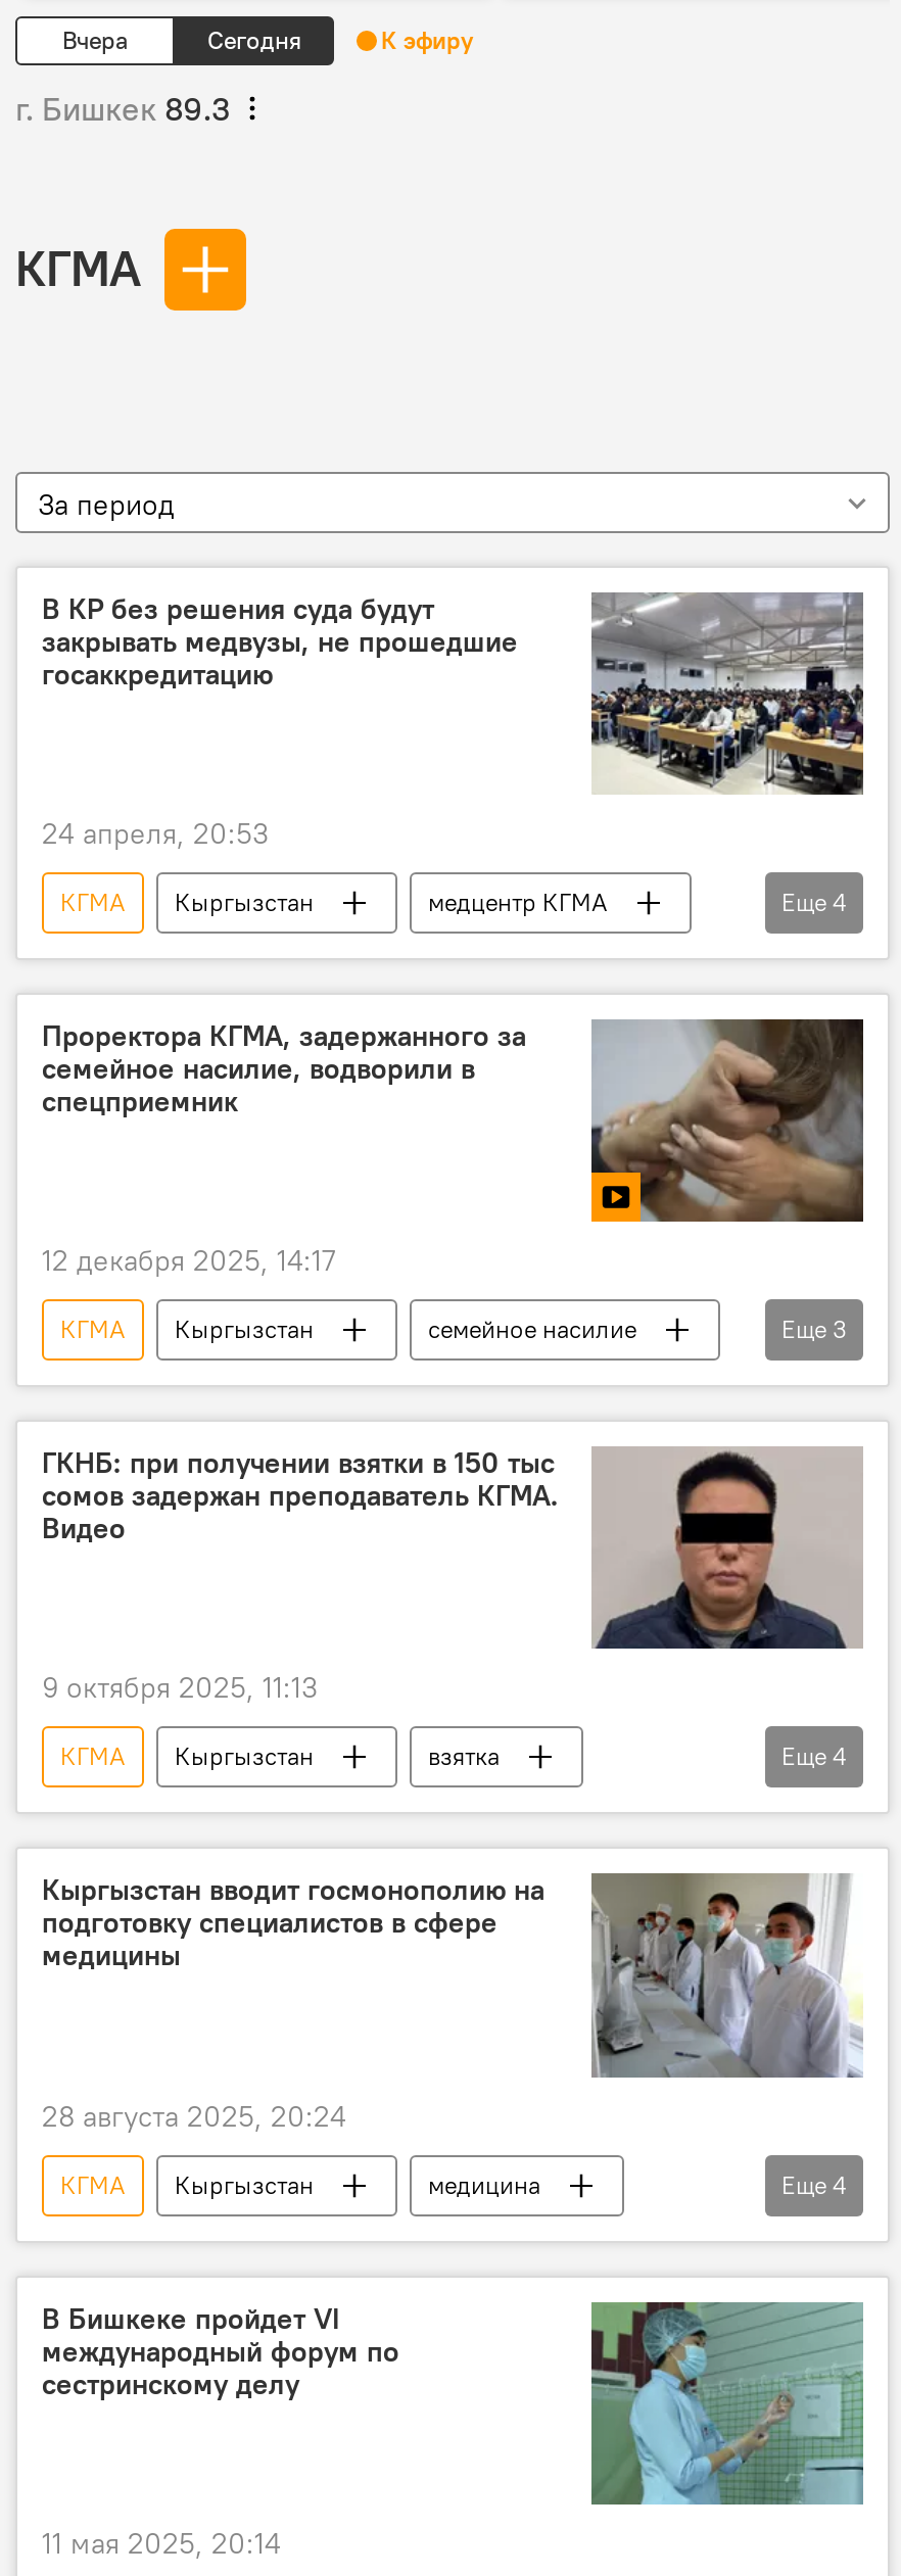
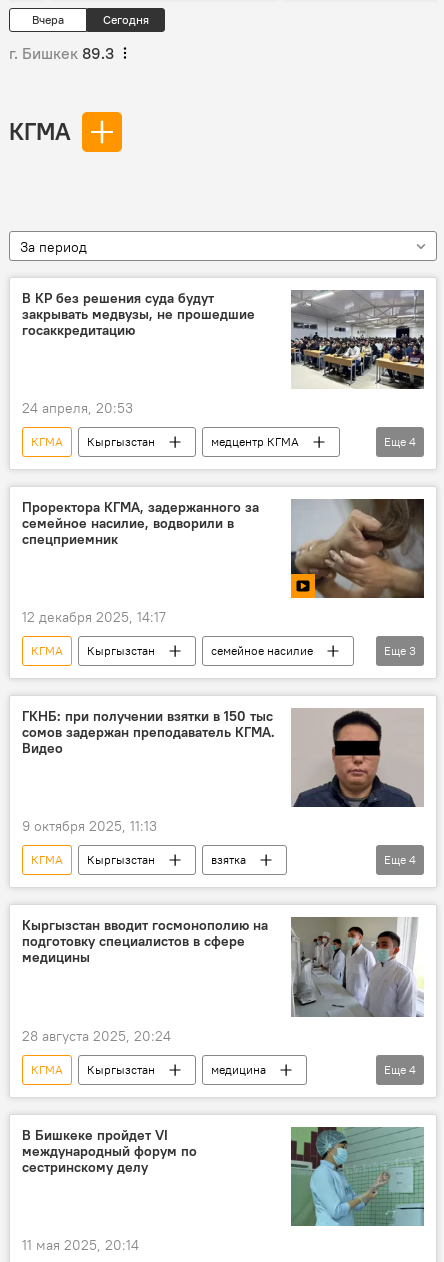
[381,25,473,55] К эфиру -> none

